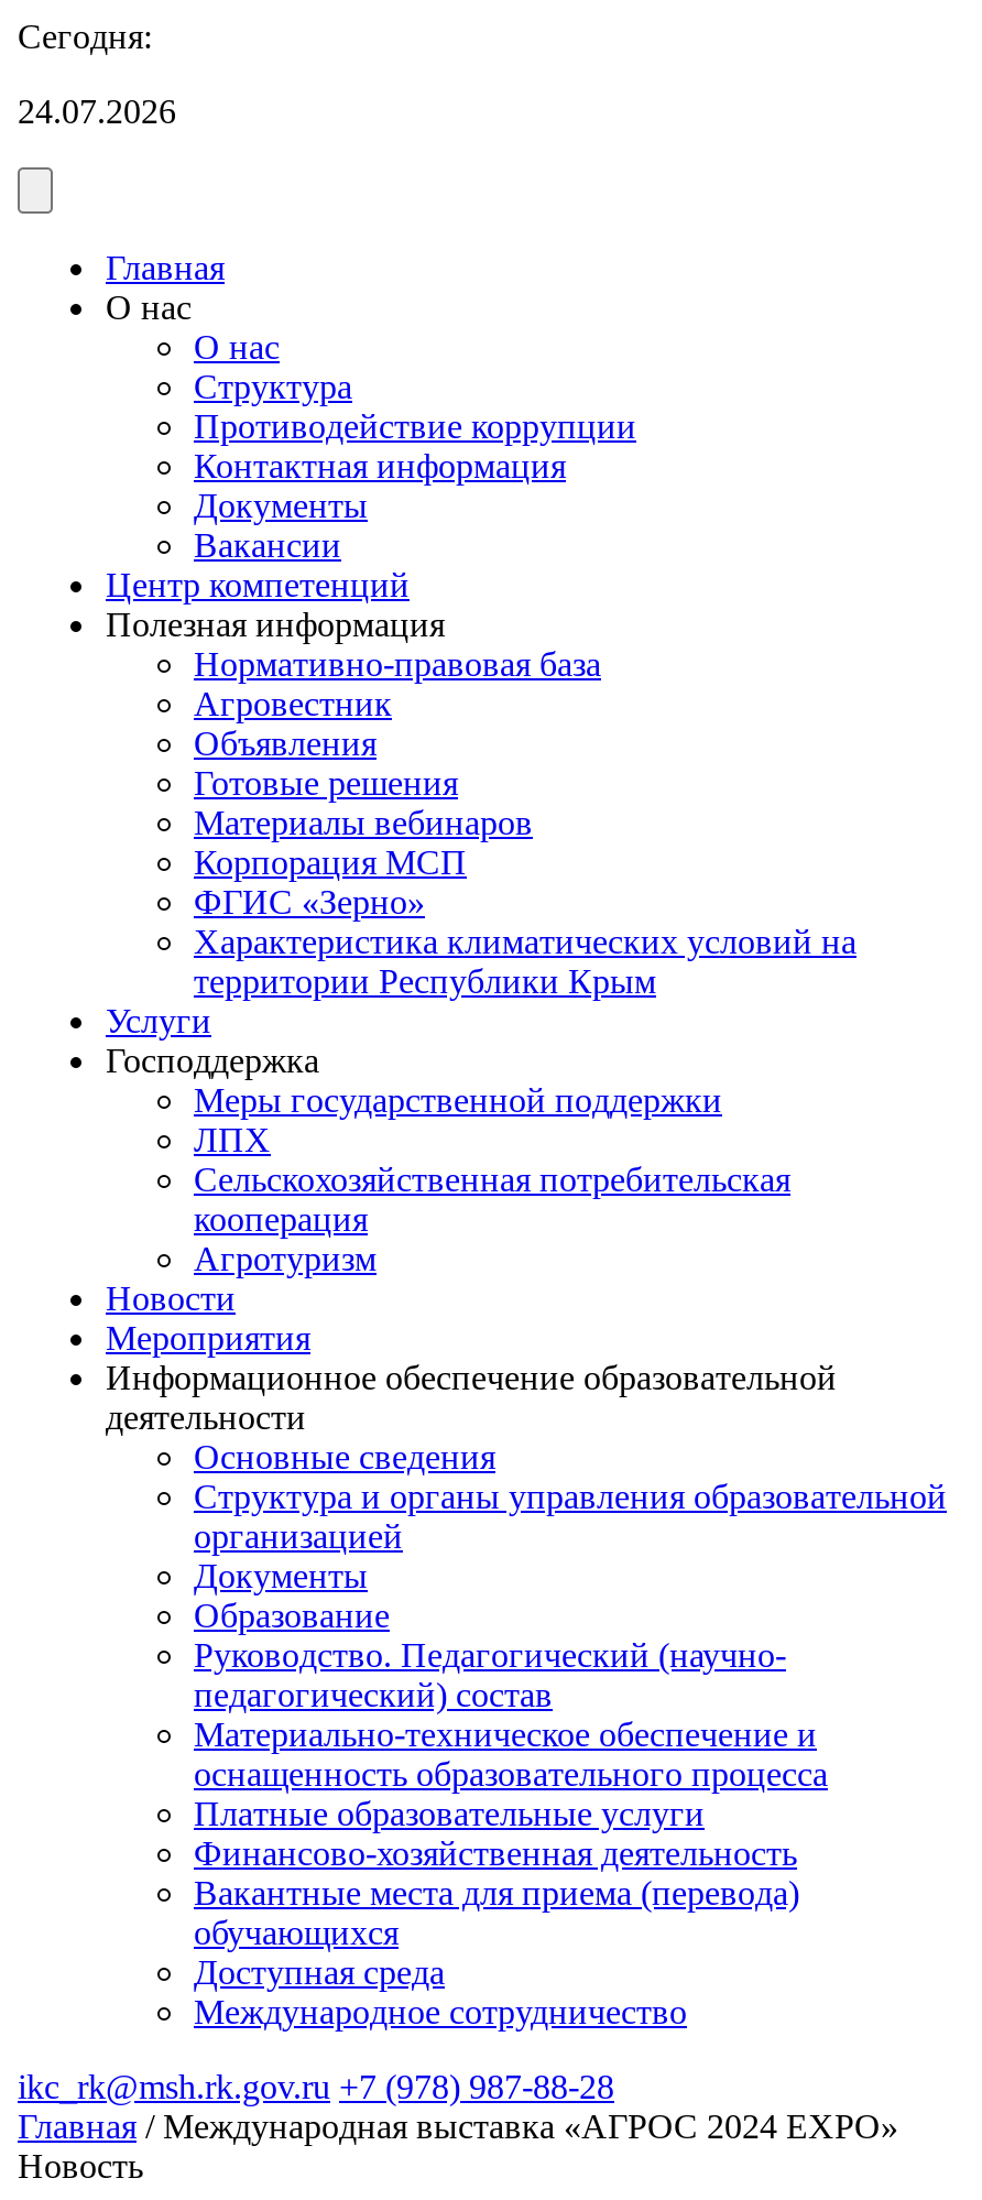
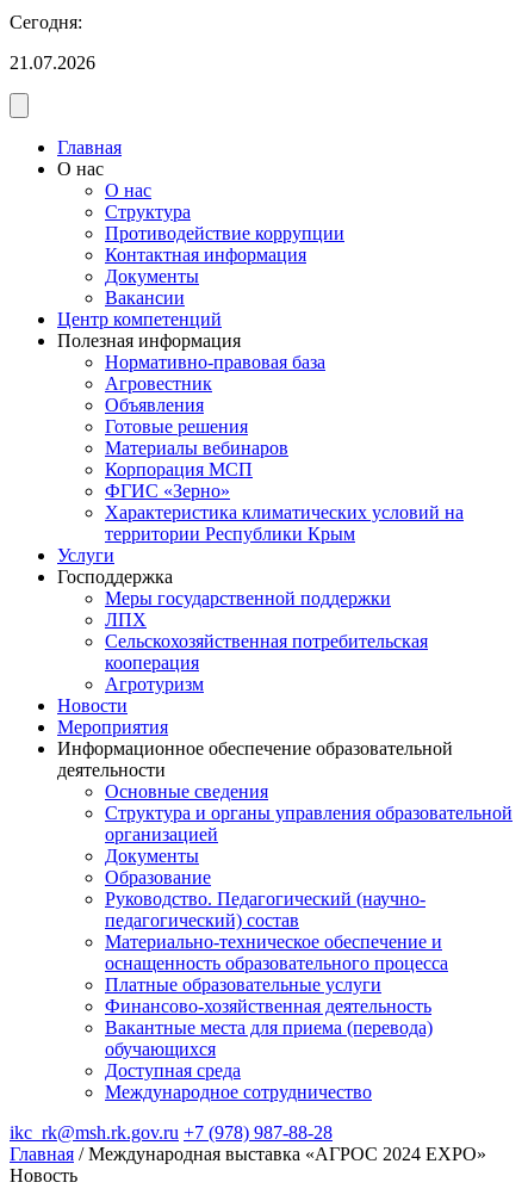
[18,92,176,130] 24.07.2026 -> [10,52,95,73] 21.07.2026

